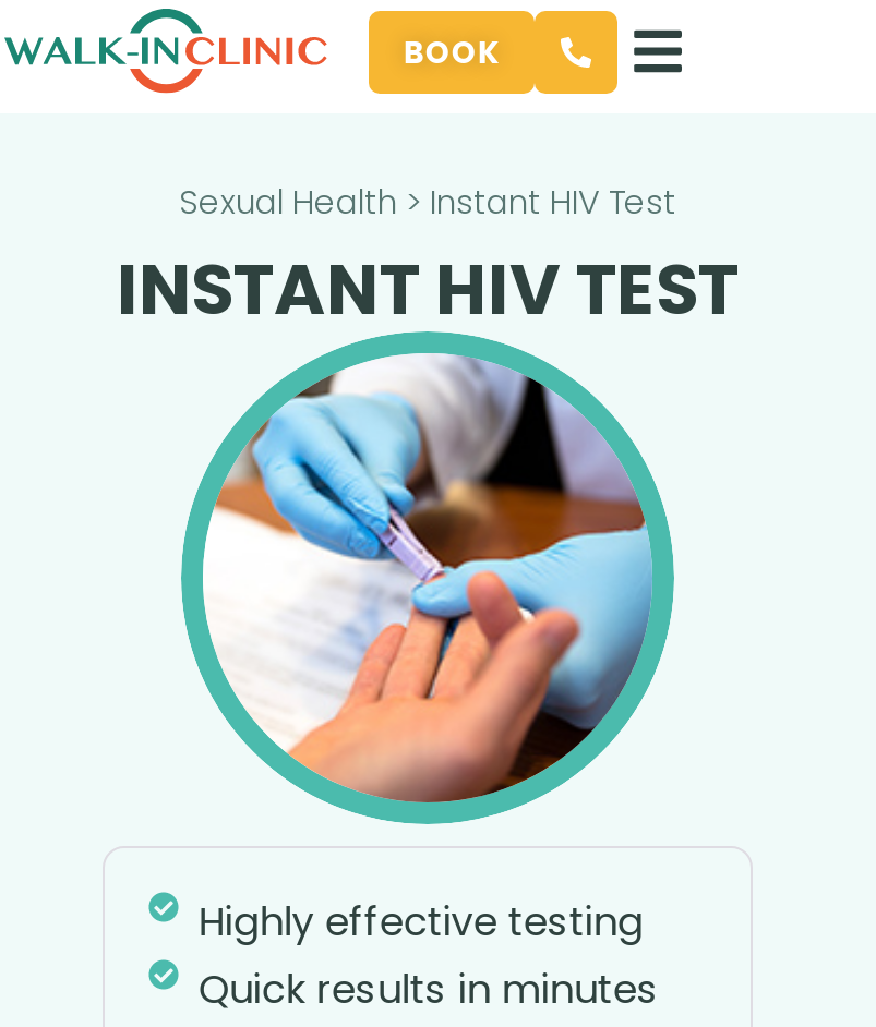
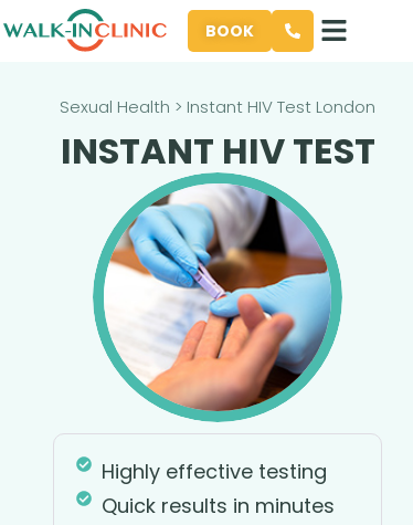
[179,180,676,226] Sexual Health > Instant HIV Test -> [60,96,375,119] Sexual Health > Instant HIV Test London

